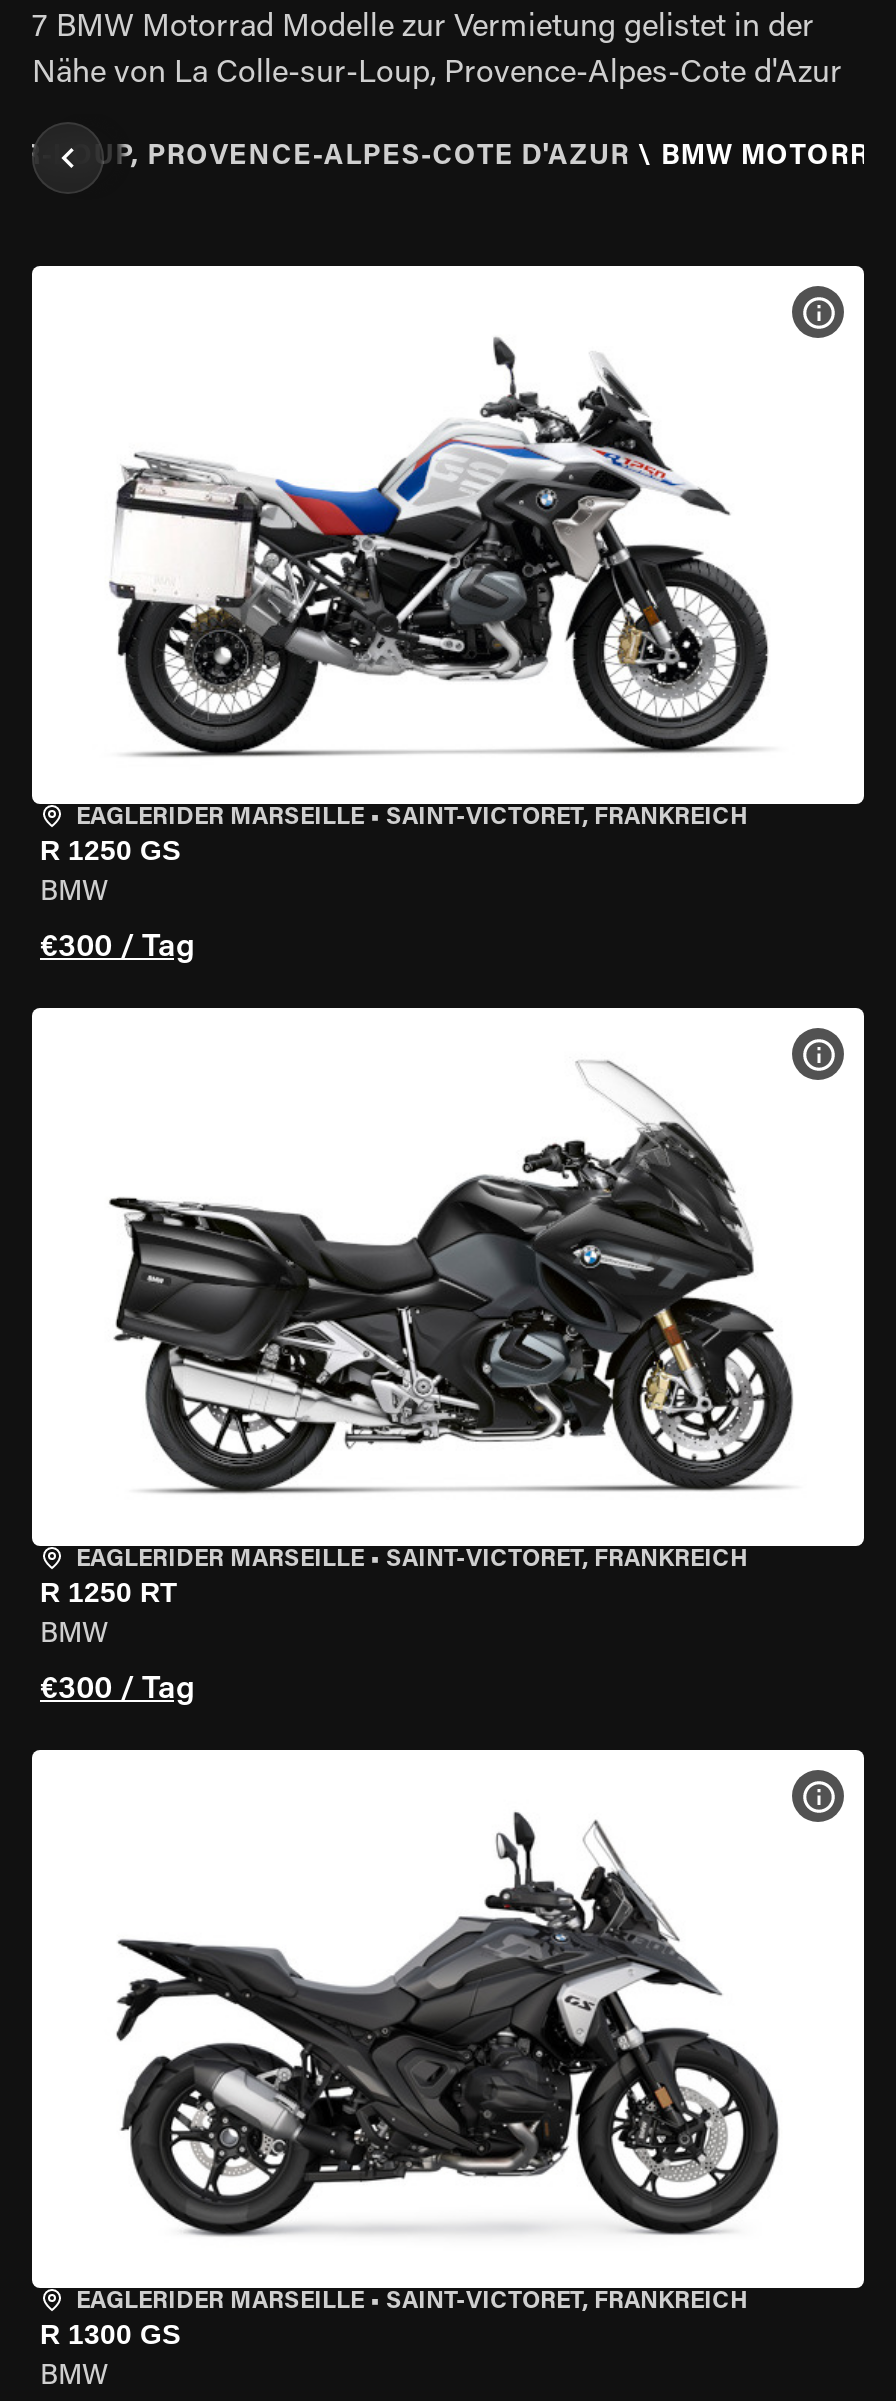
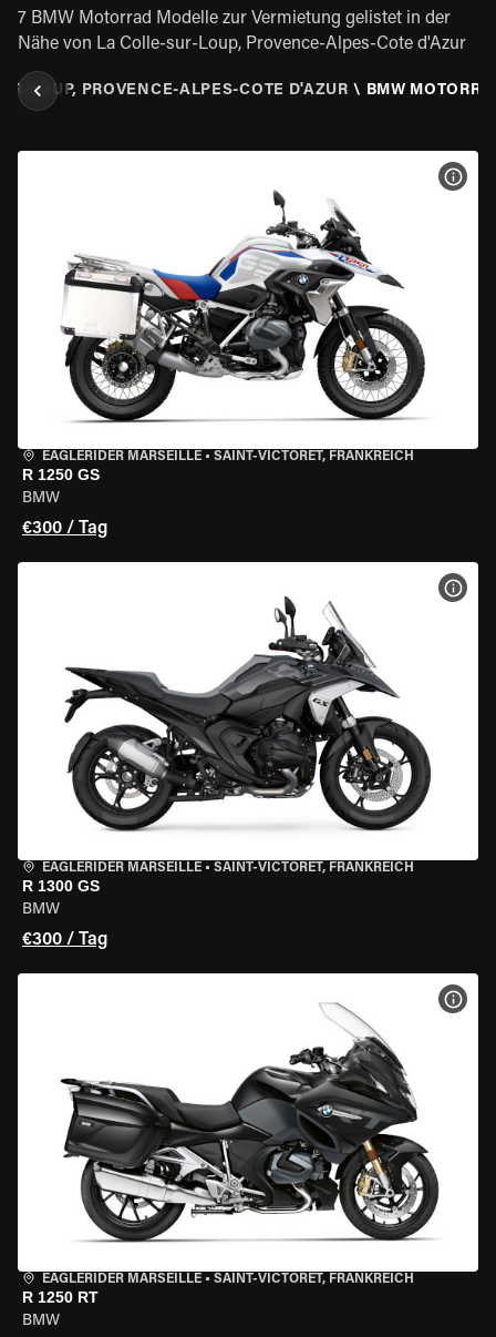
moved [108,1060,794,1494] -> [60,1002,440,1243]: [image]
[40,1576,178,1608] R 1250 RT -> [22,877,100,895] R 1300 GS
moved [110,1804,792,2234] -> [61,592,438,831]: [image]
[40,2318,180,2350] R 1300 GS -> [22,1288,99,1306] R 1250 RT

